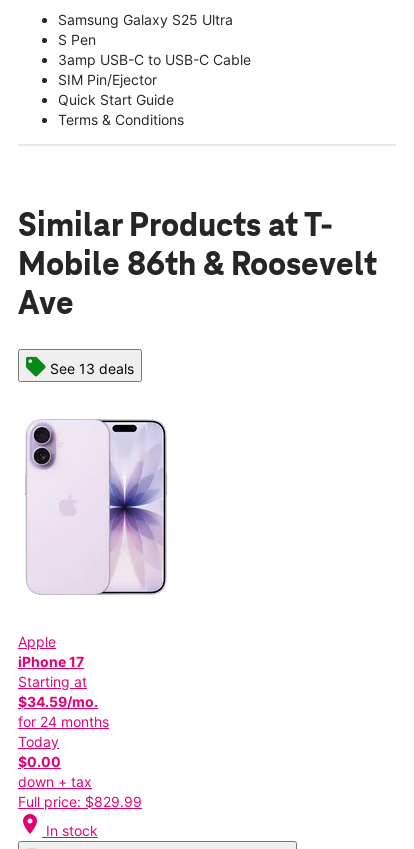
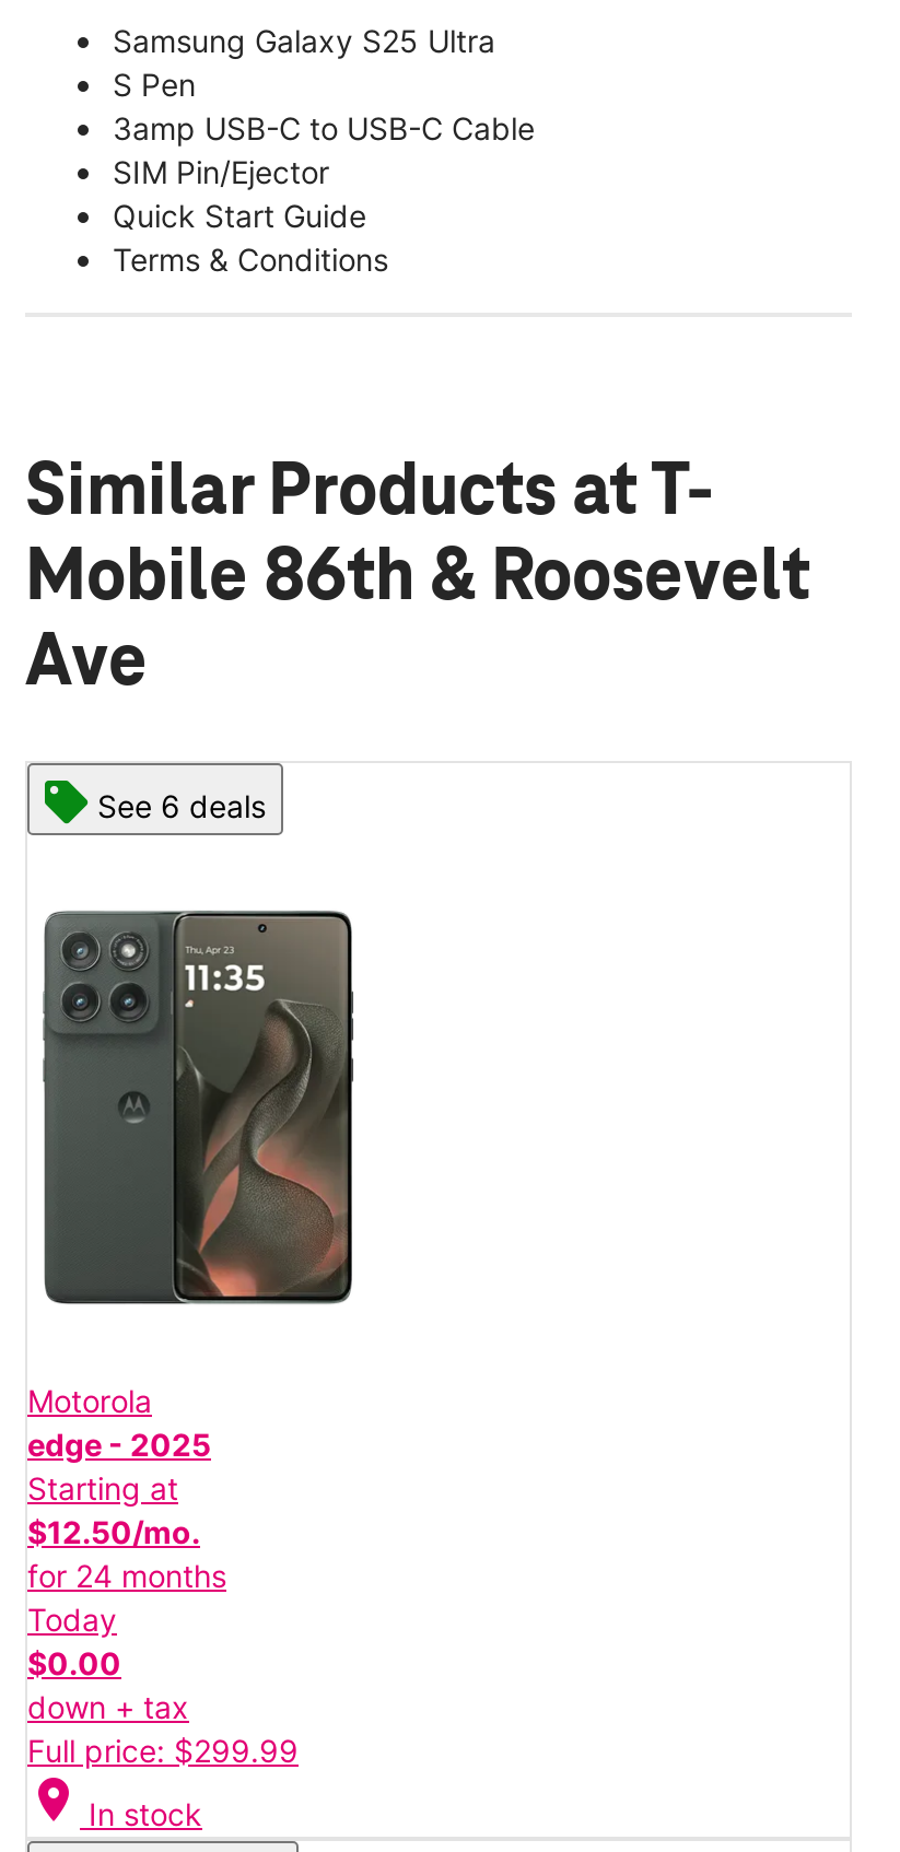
[50,360,134,377] See 13 deals -> [97,787,266,824] See 6 deals
[18,418,168,670] [image] | Apple | iPhone 17 -> [27,910,355,1463] [image] | Motorola | edge - 2025
[18,693,98,710] $34.59/mo. -> [27,1514,200,1551] $12.50/mo.
[18,793,142,810] Full price: $829.99 -> [27,1732,299,1769] Full price: $299.99

